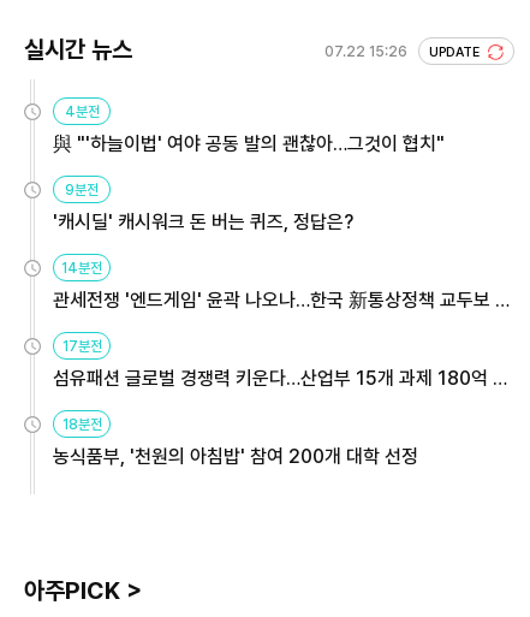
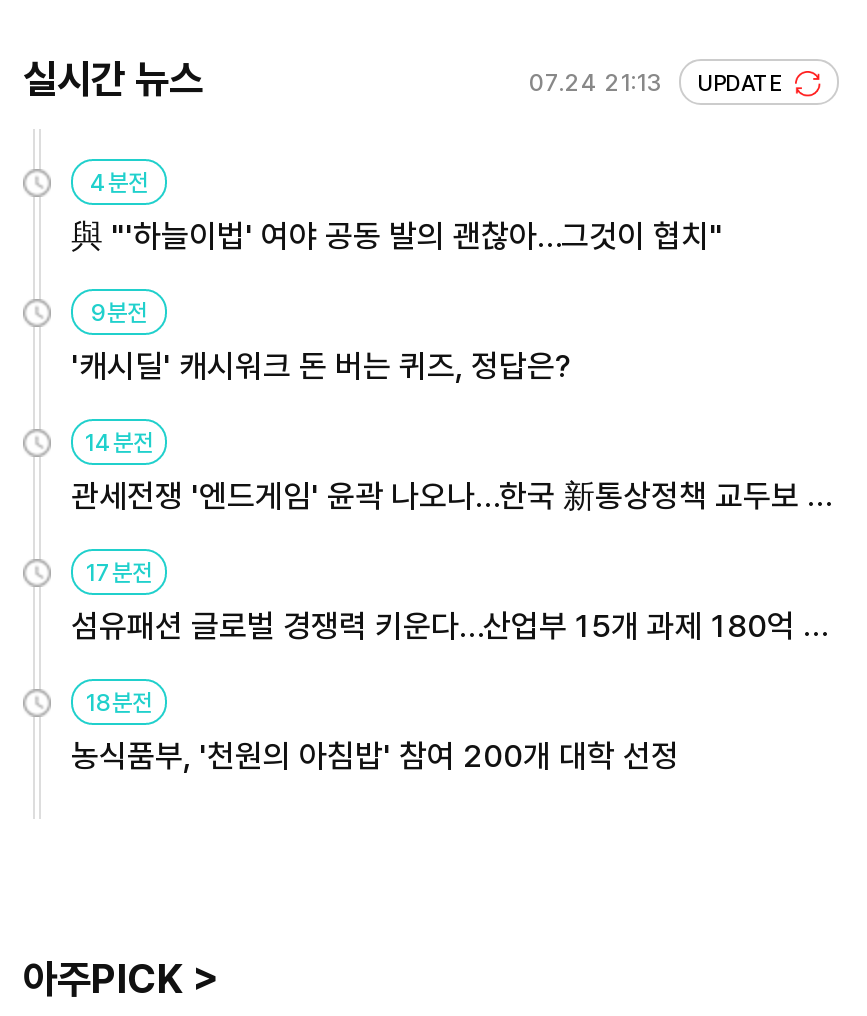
[324,43,483,60] 07.22 15:26 UPDATE -> [529,68,787,96] 07.24 21:13 UPDATE

